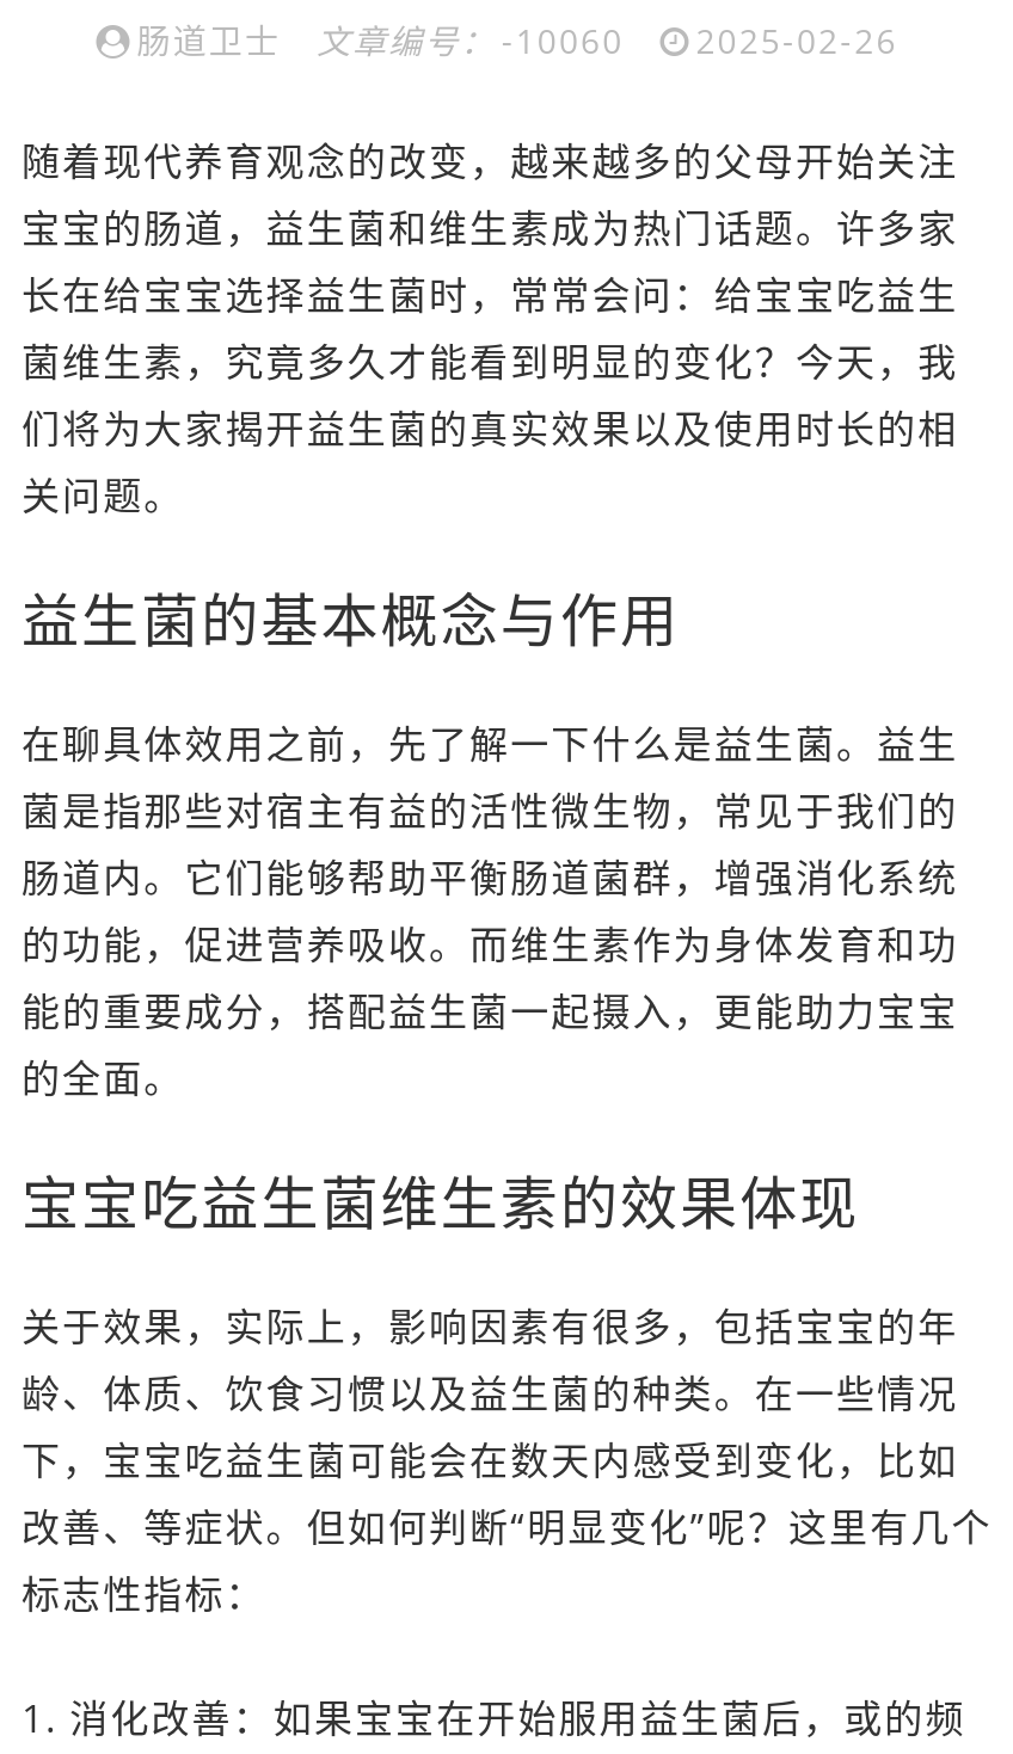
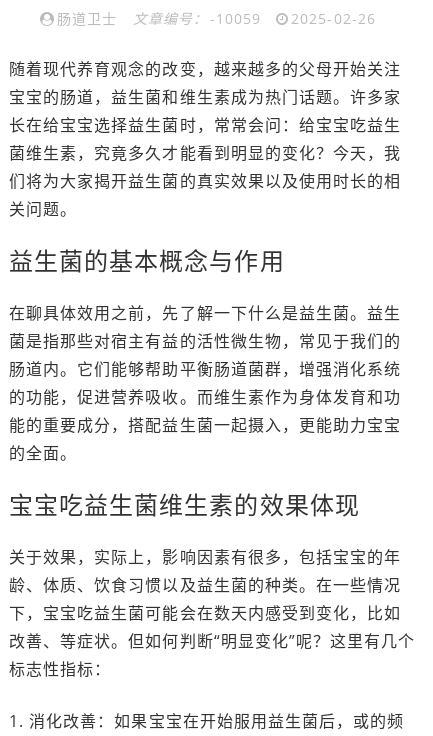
[137,18,898,63] 肠道卫士 文章编号： -10060 2025-02-26 -> [57,9,376,28] 肠道卫士 文章编号： -10059 2025-02-26

